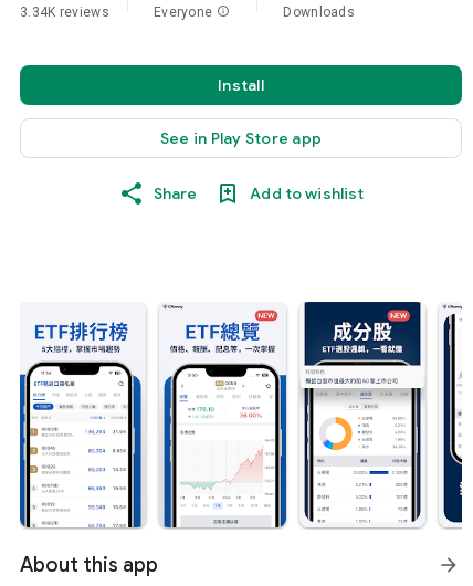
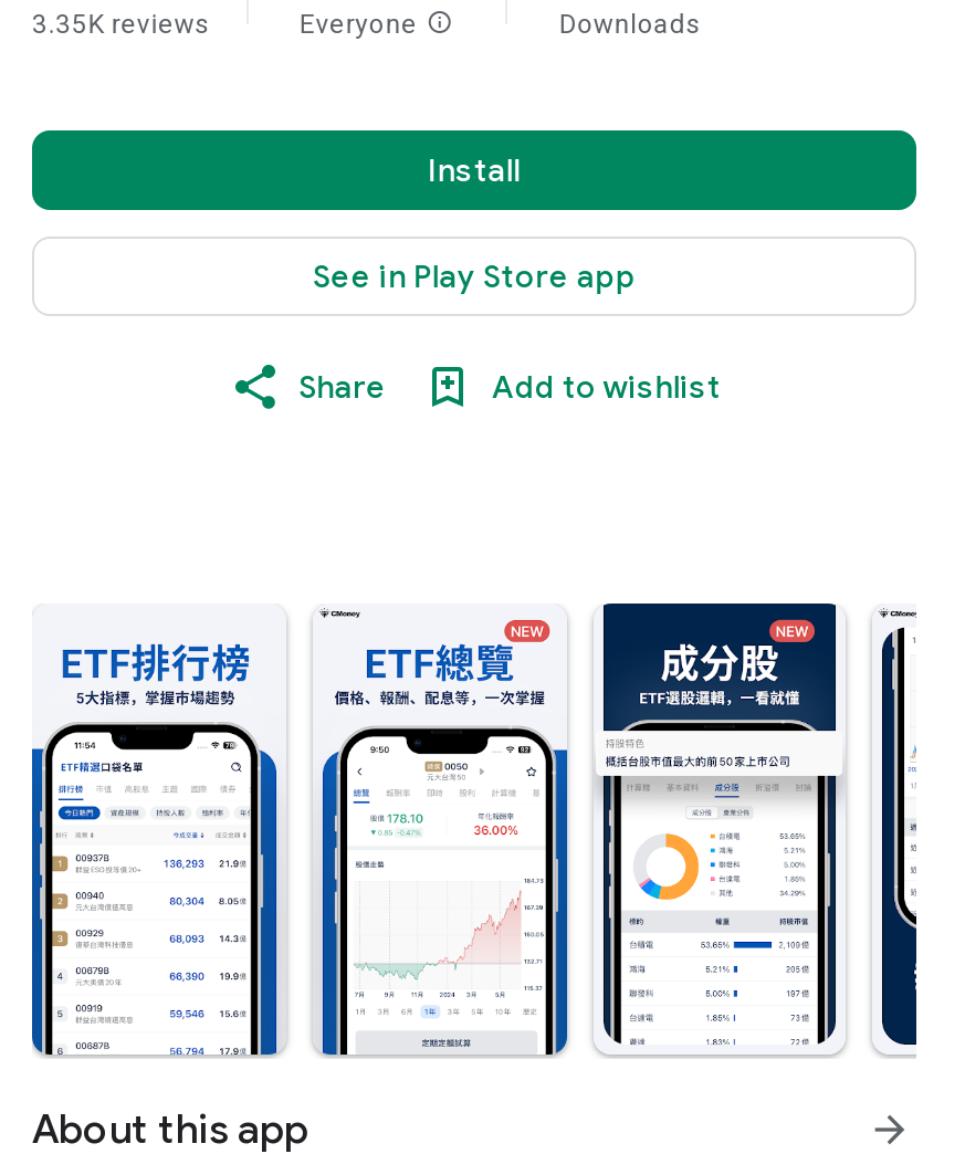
[20,4,109,20] 3.34K reviews -> [32,9,211,40] 3.35K reviews

